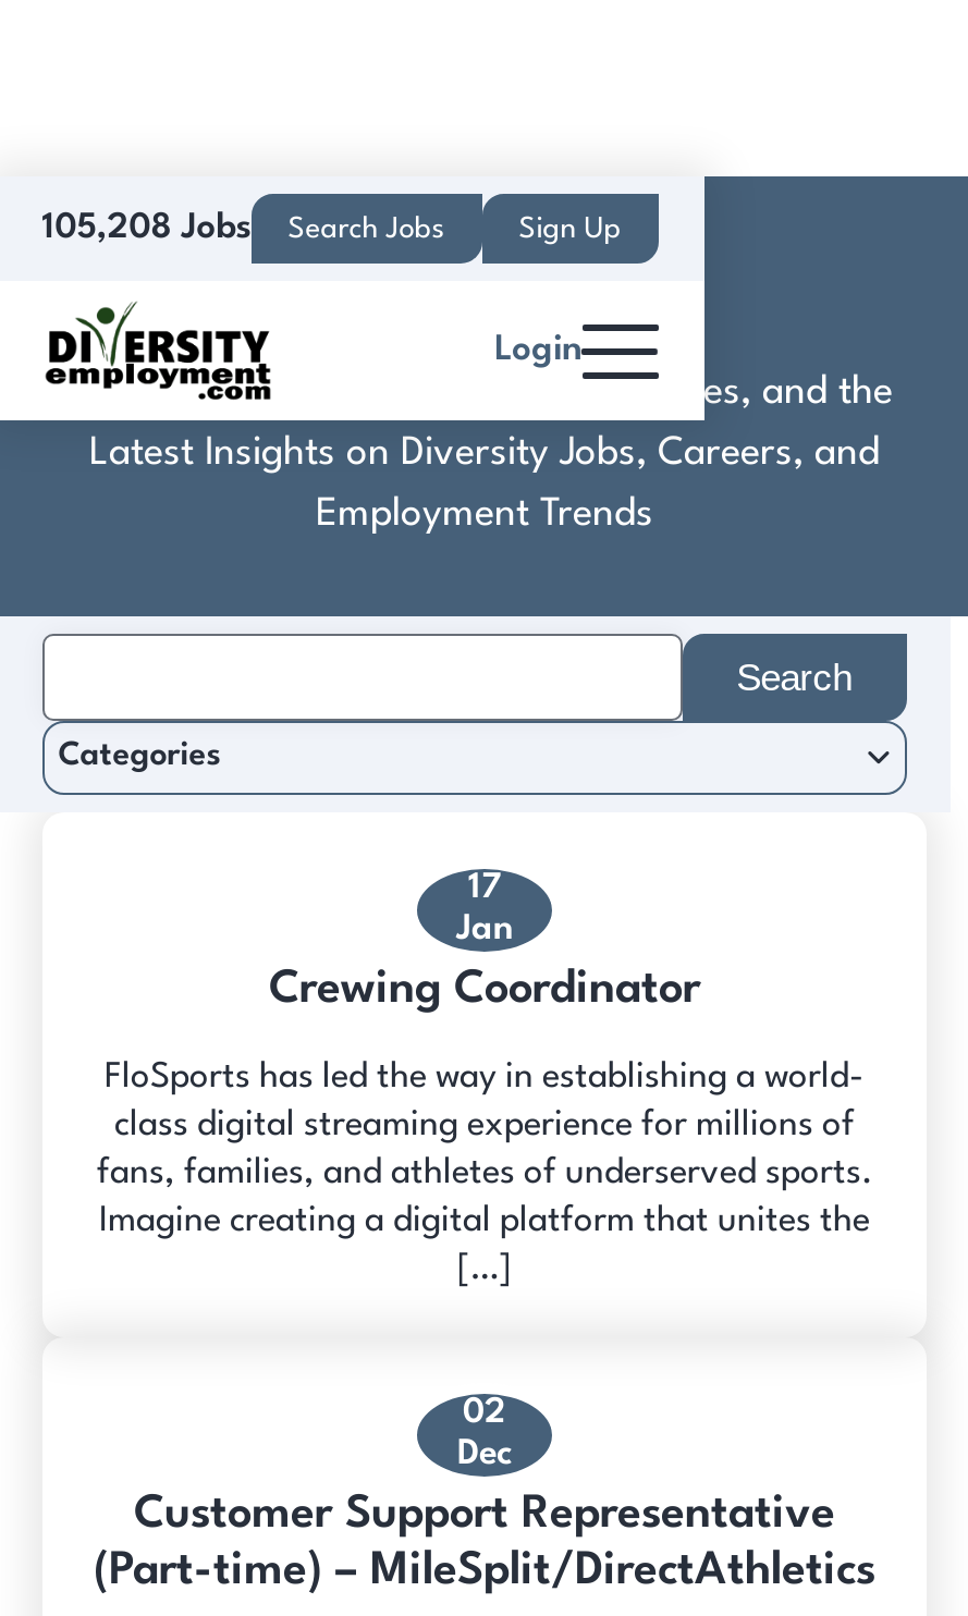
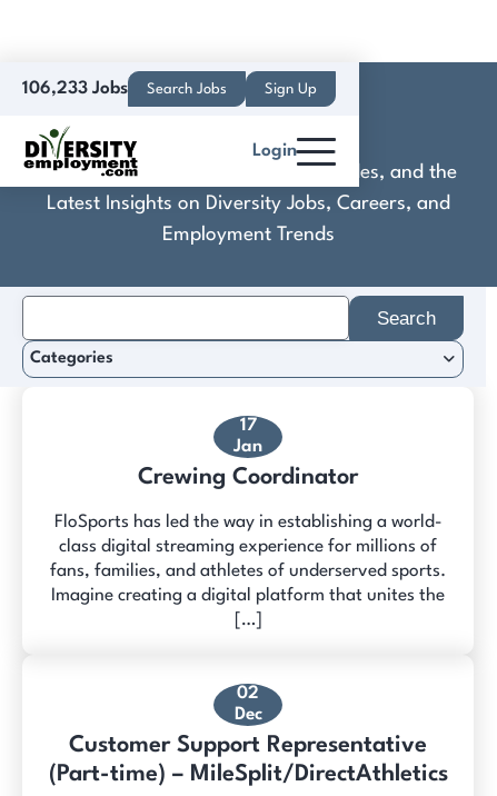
[42,210,445,245] 105,208 Jobs Search Jobs -> [22,79,227,97] 106,233 Jobs Search Jobs

